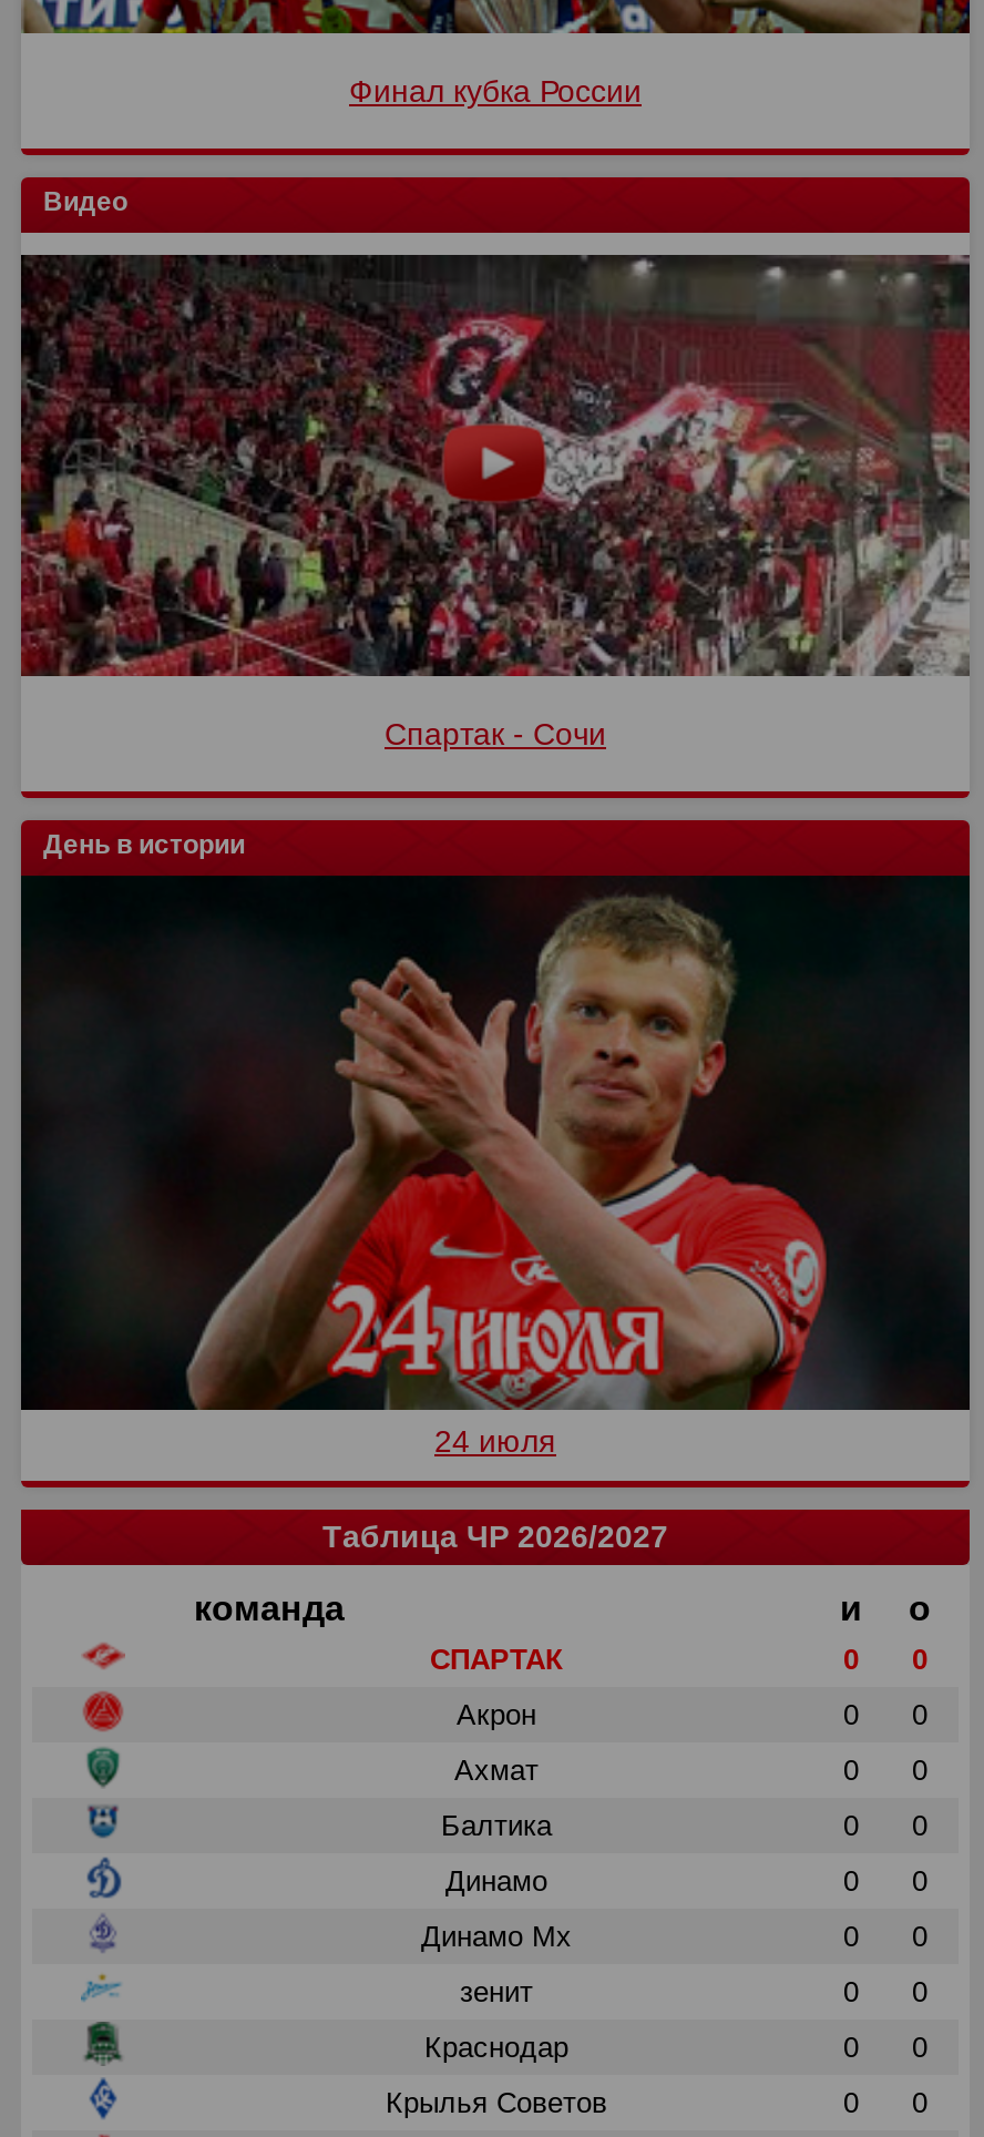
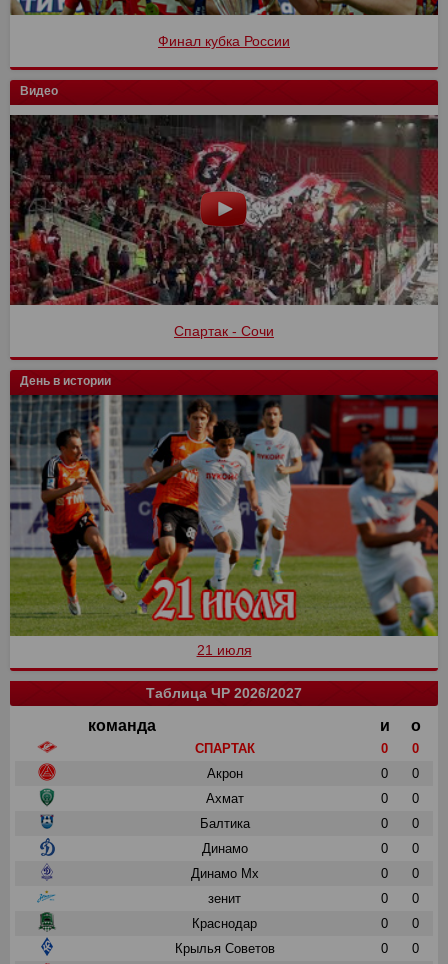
[19,873,972,1458] [image] | 24 июля -> [9,394,439,658] [image] | 21 июля

